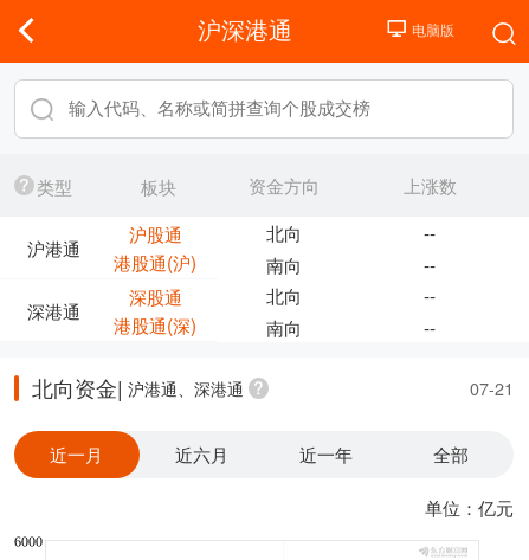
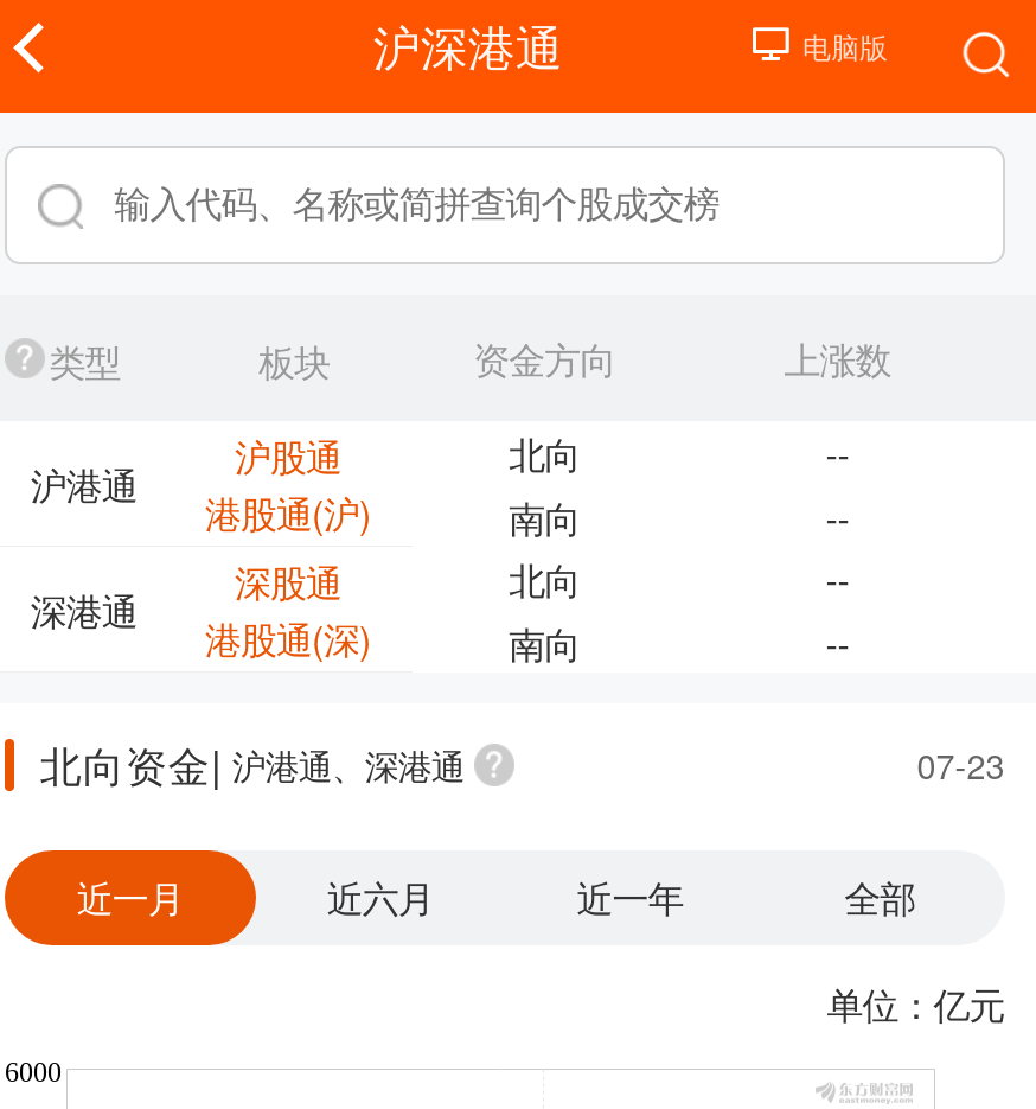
[470,377,513,400] 07-21 -> [917,742,1005,789] 07-23

